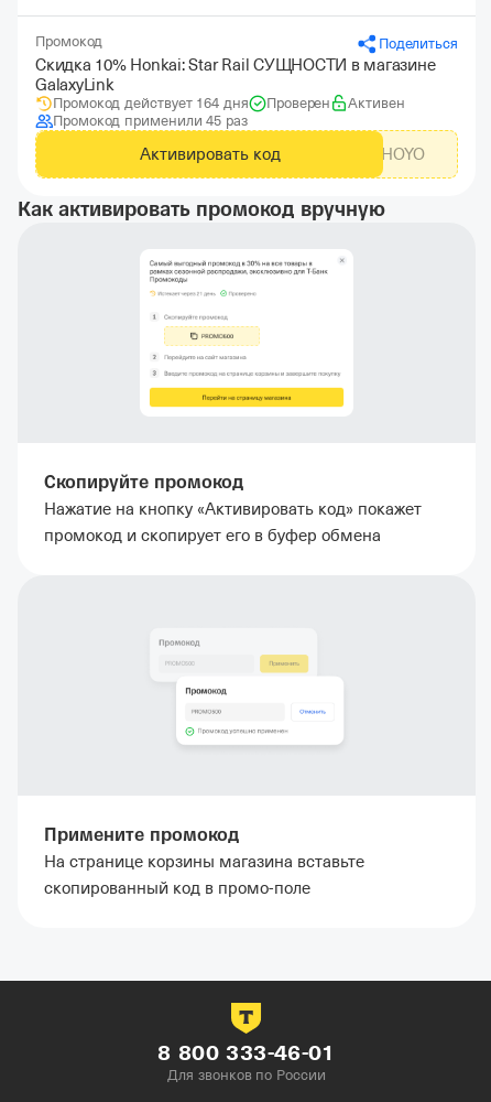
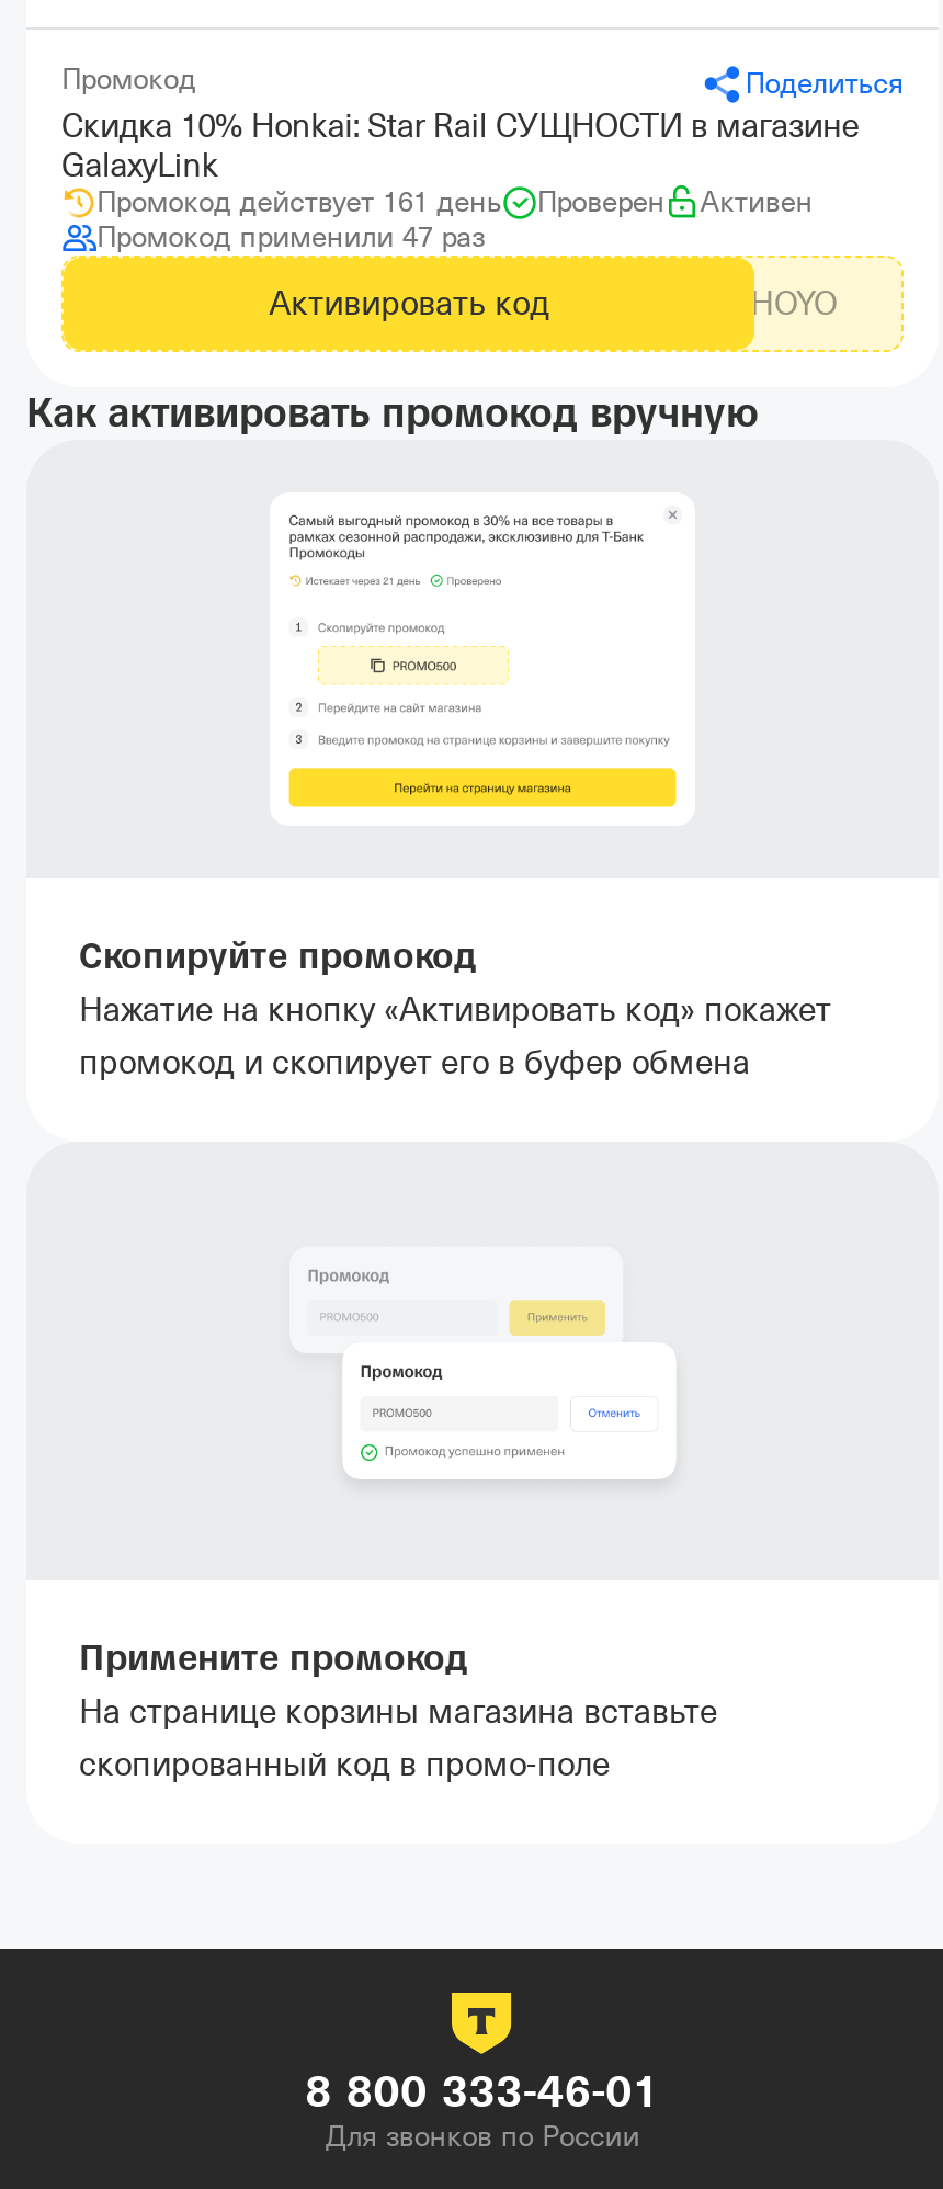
[53,95,249,111] Промокод действует 164 дня -> [96,185,502,218] Промокод действует 161 день
[53,112,248,129] Промокод применили 45 раз -> [96,220,485,253] Промокод применили 47 раз

